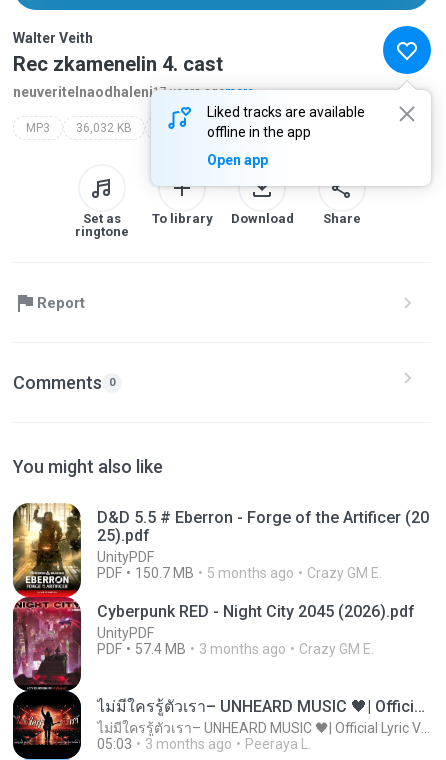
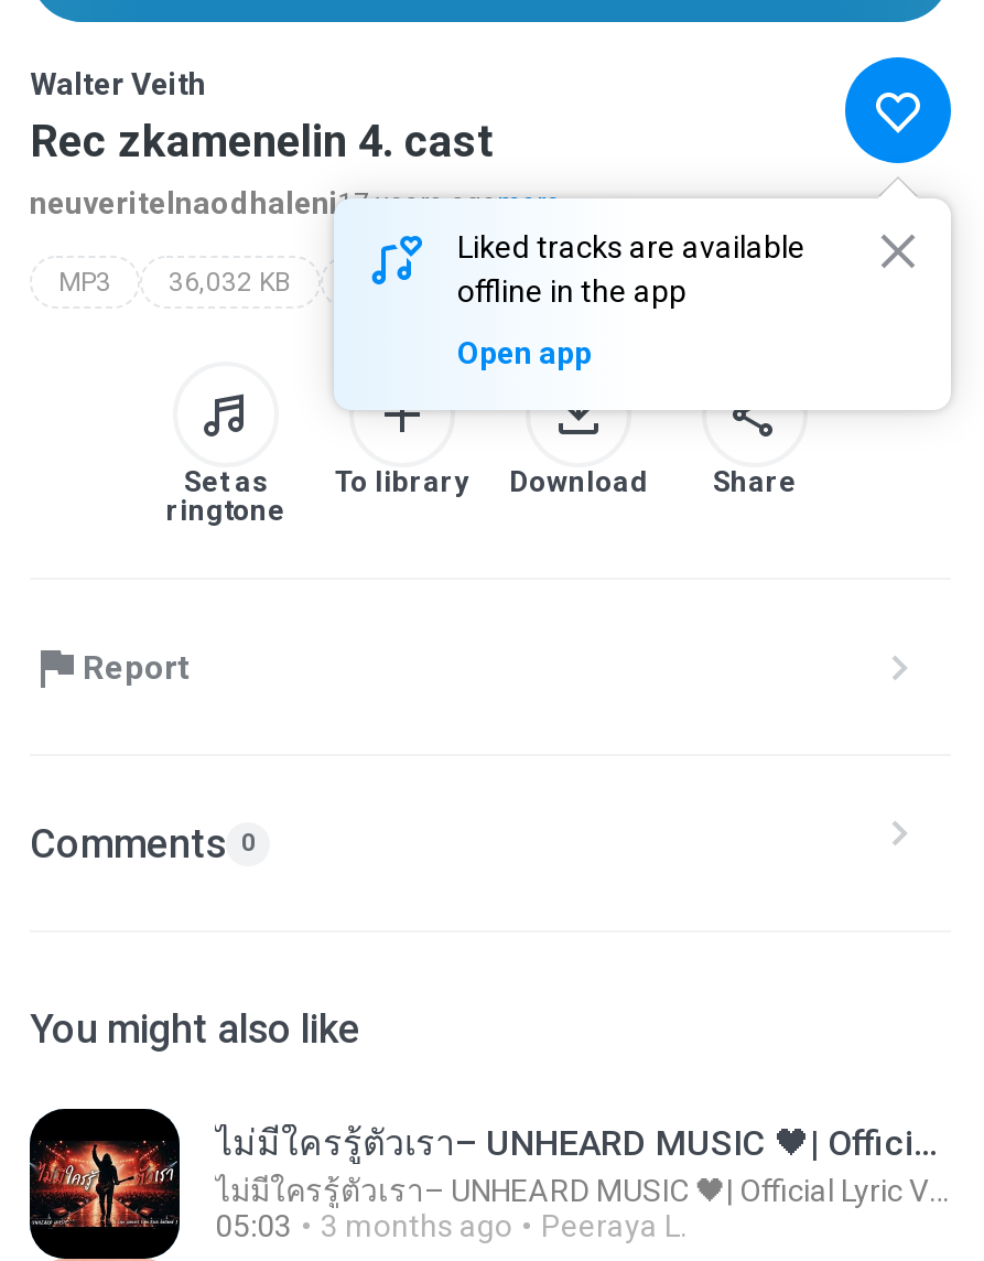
[12,502,429,691] [image] | D&D 5.5 # Eberron - Forge of the Artificer (20 | 25).pdf | UnityPDF | PDF | 150.7 MB | 5 months ago | Crazy GM E. | Cyberpunk RED - Night City 2045 (2026).pdf | UnityPDF | PDF | 57.4 MB | 3 months ago | Crazy GM E. -> none

